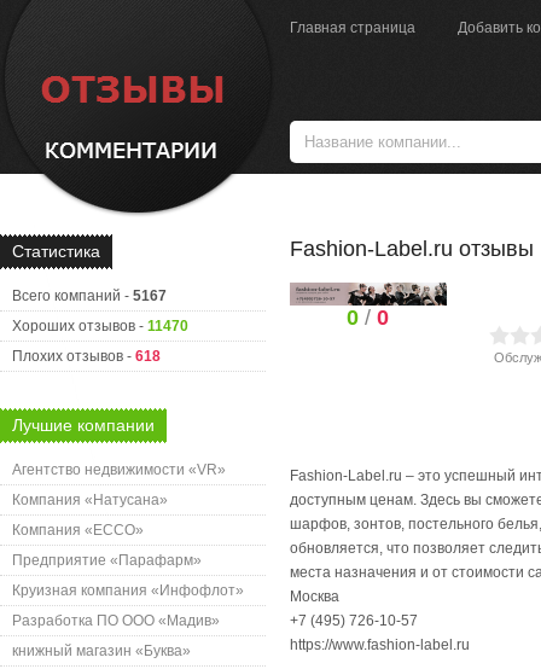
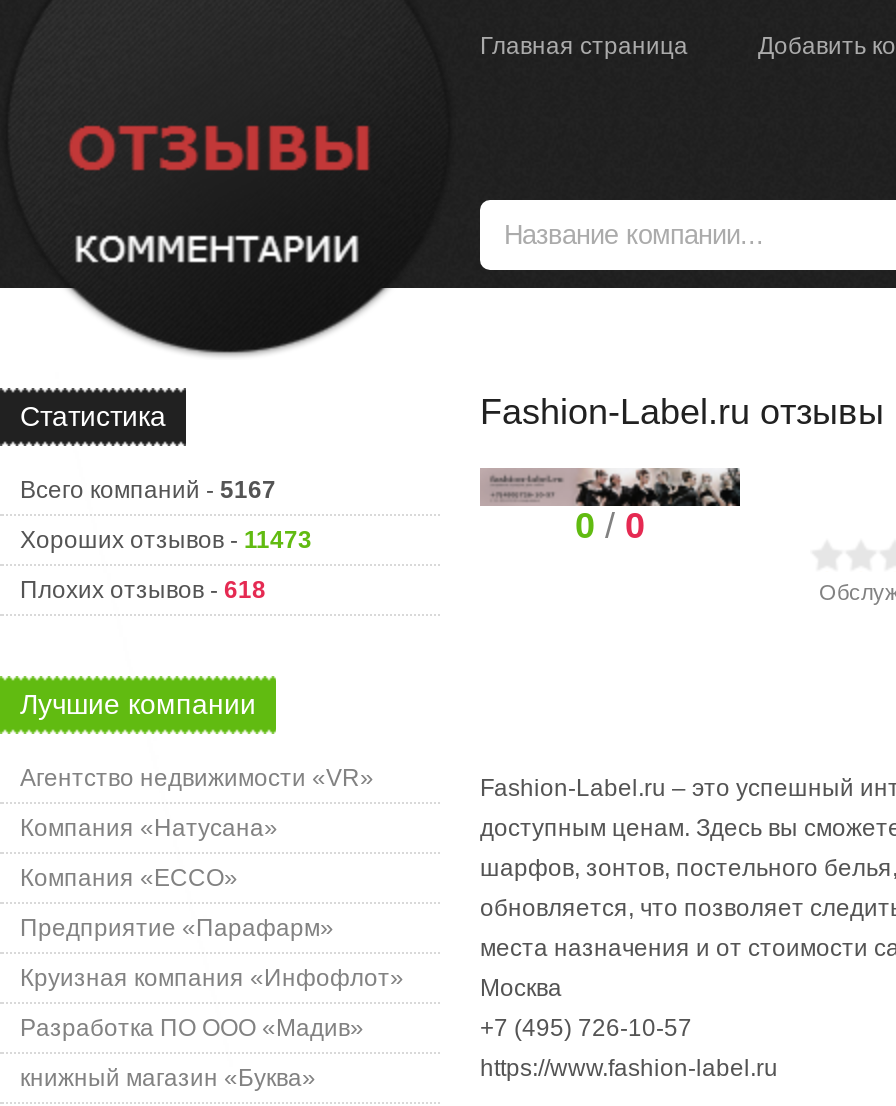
[12,318,188,334] Хороших отзывов - 11470 -> [20,526,312,554] Хороших отзывов - 11473

